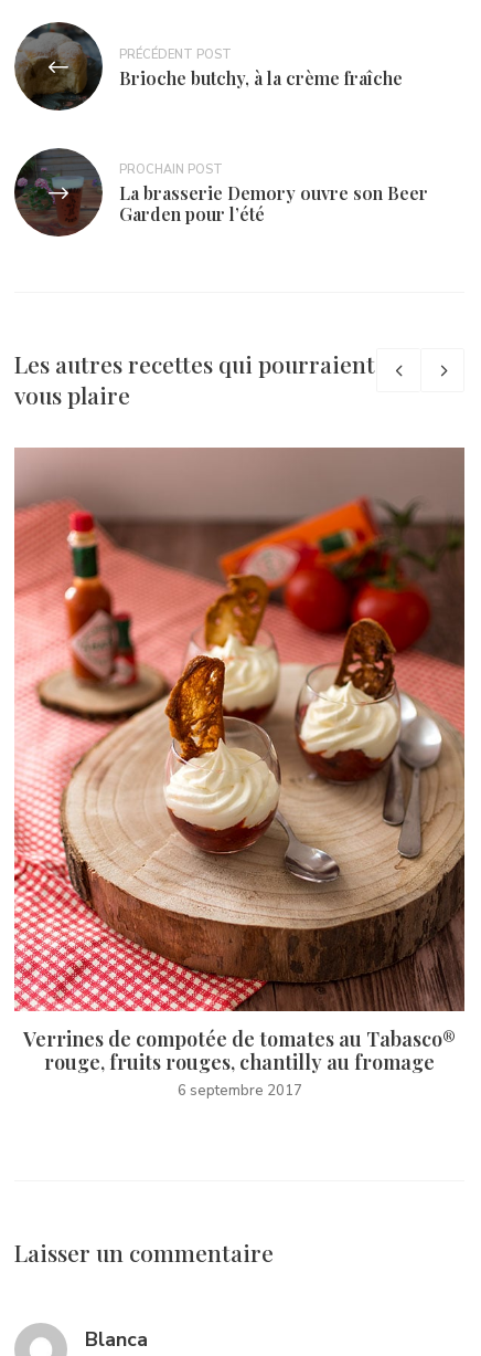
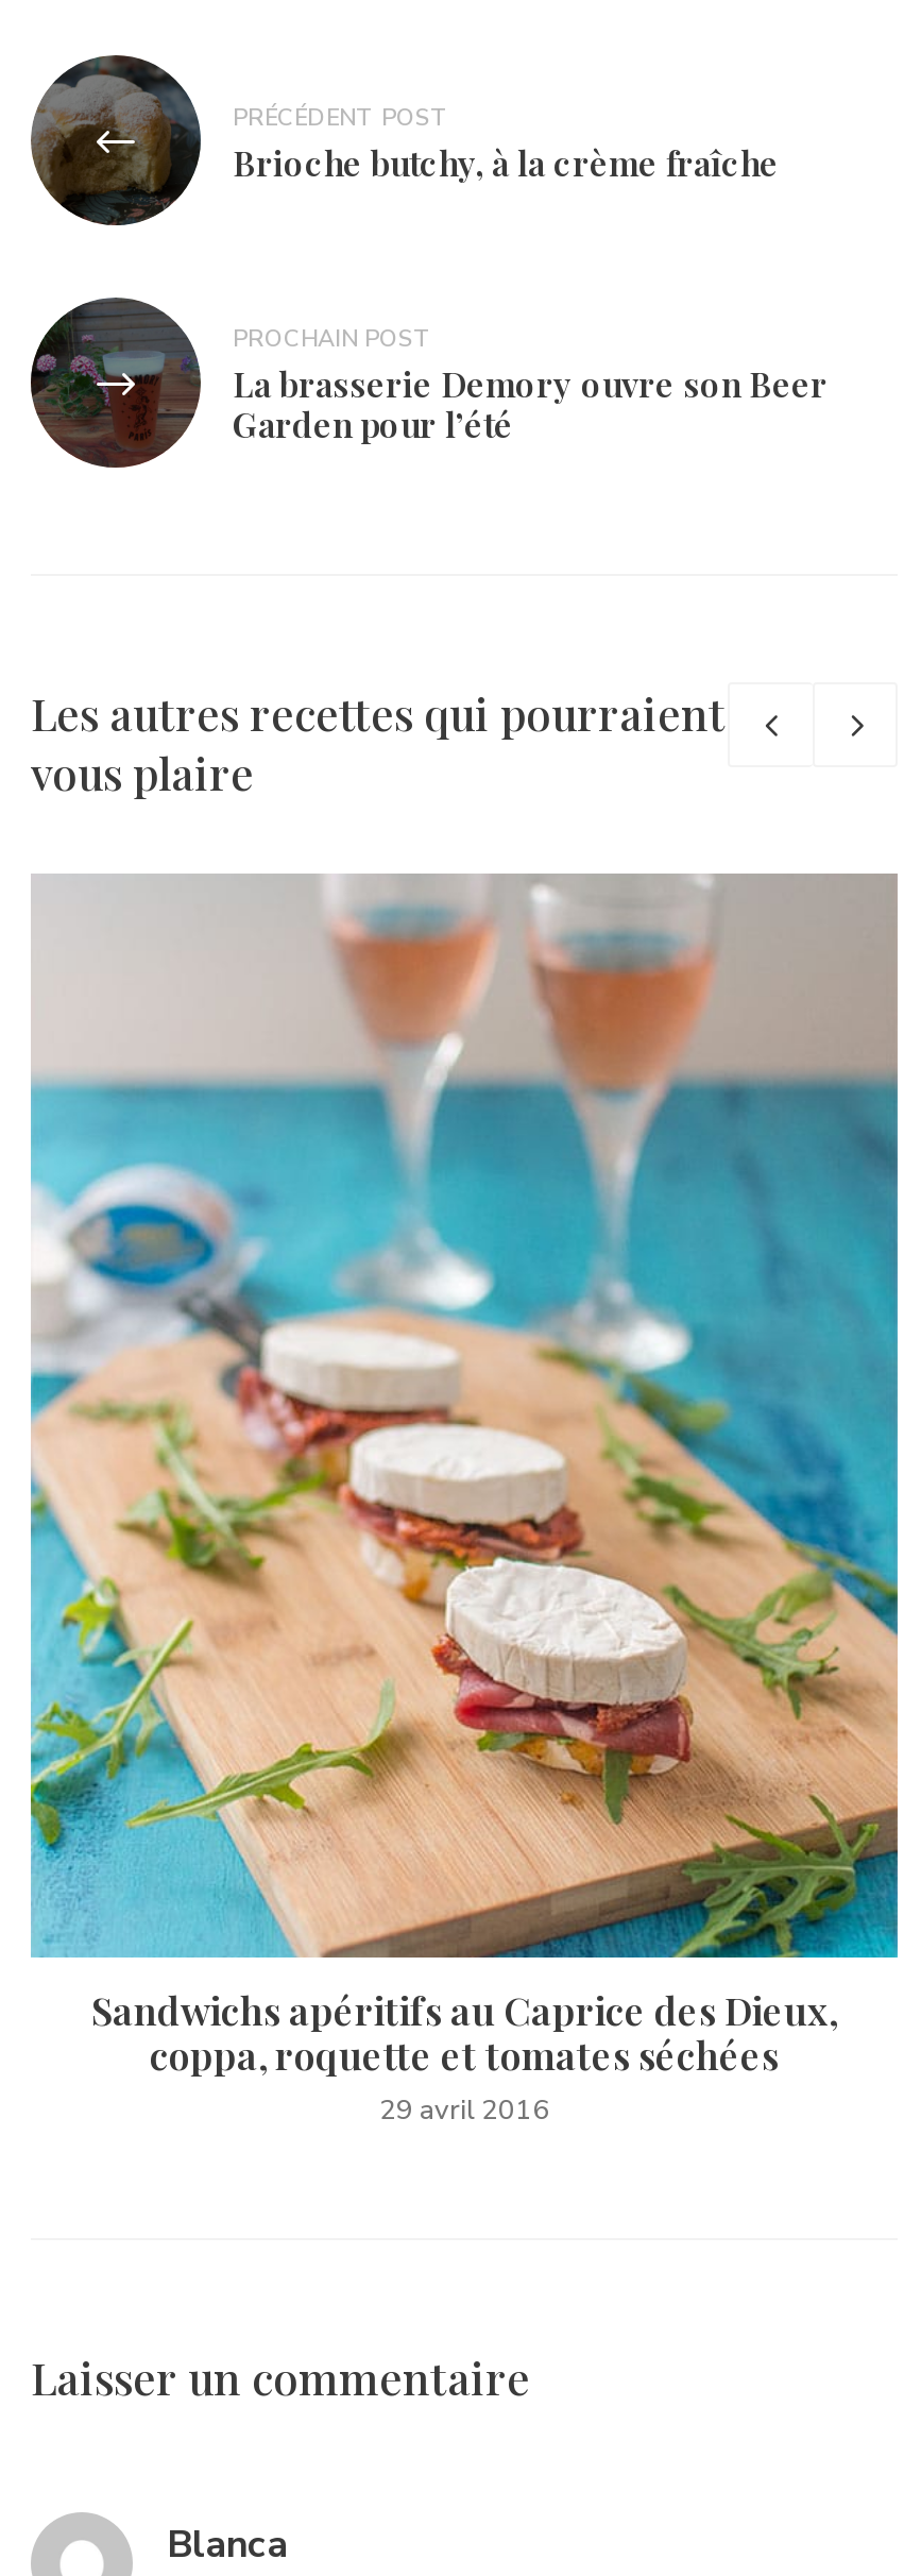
[13,448,466,1101] [image] | Verrines de compotée de tomates au Tabasco® | rouge, fruits rouges, chantilly au fromage | 6 septembre 2017 -> [29,874,900,2130] [image] | Sandwichs apéritifs au Caprice des Dieux, | coppa, roquette et tomates séchées | 29 avril 2016

